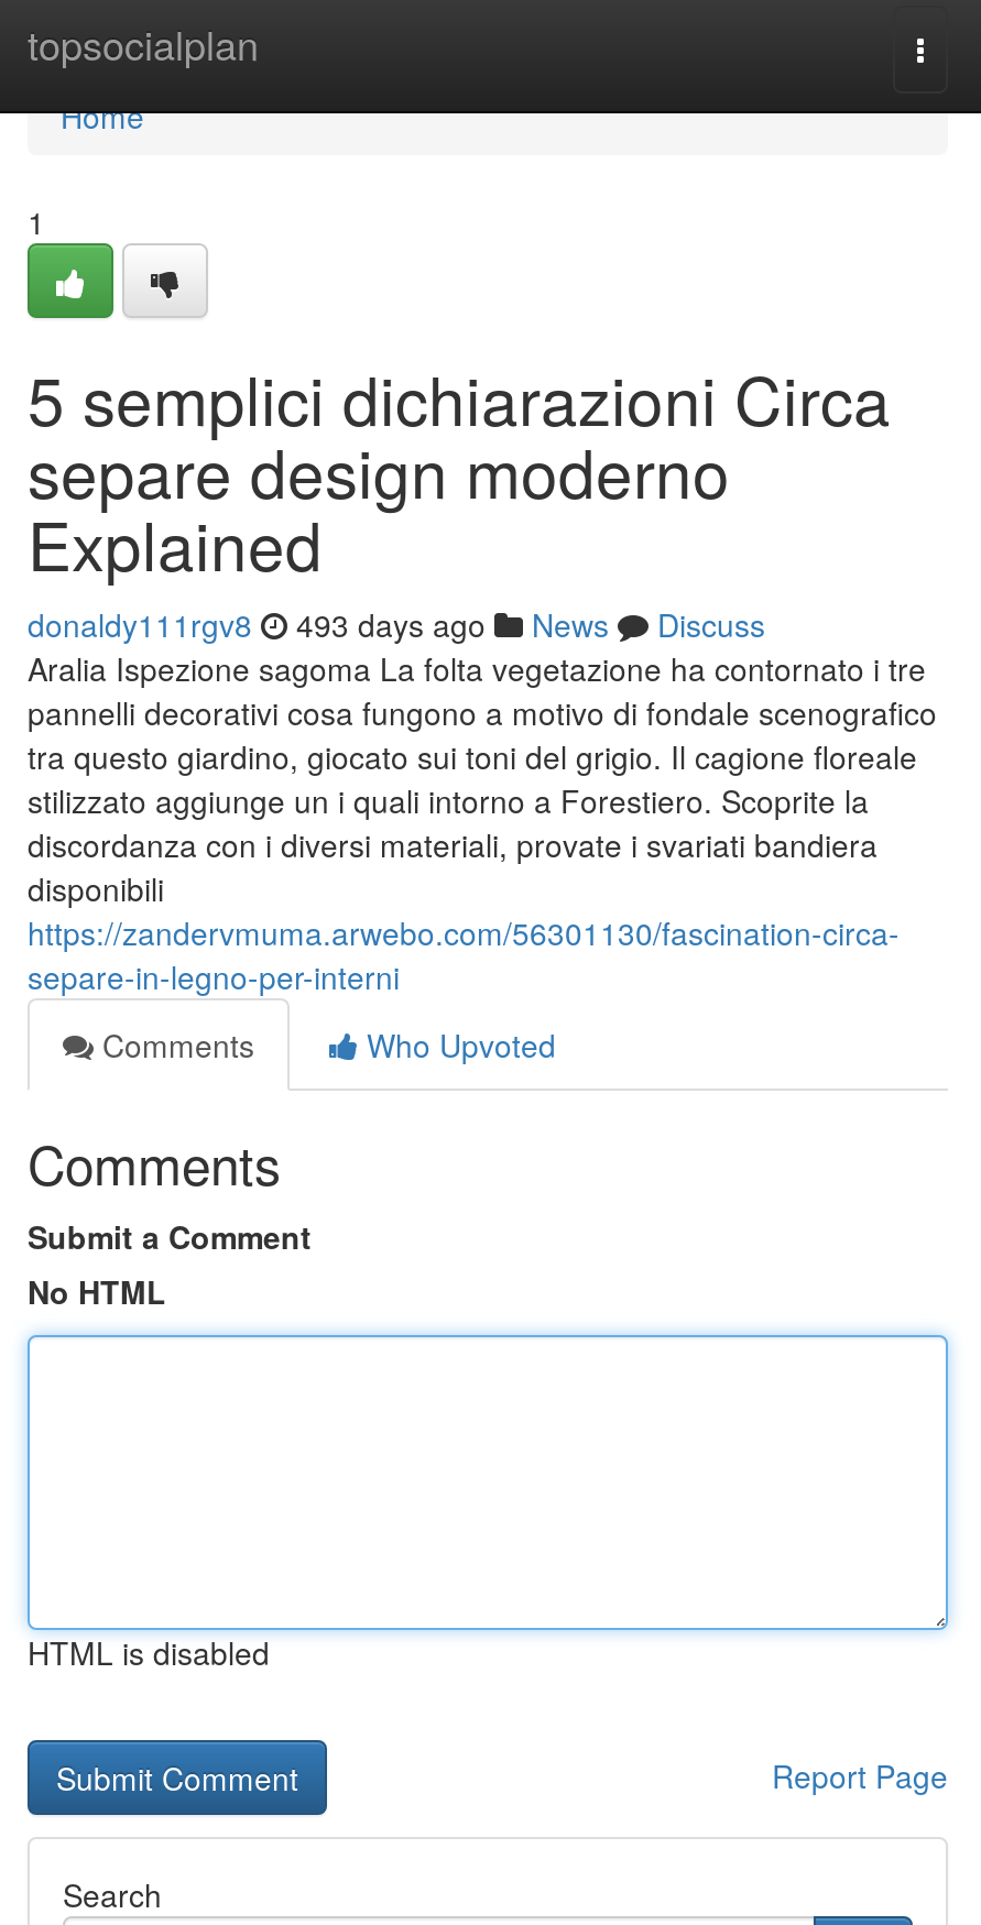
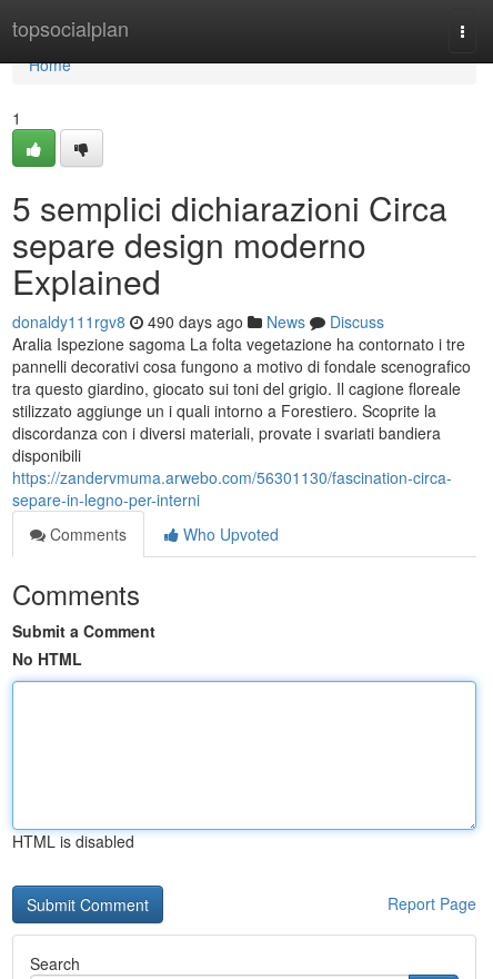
[28,602,765,646] donaldy111rgv8 493 days ago News Discuss -> [12,310,384,333] donaldy111rgv8 490 days ago News Discuss

